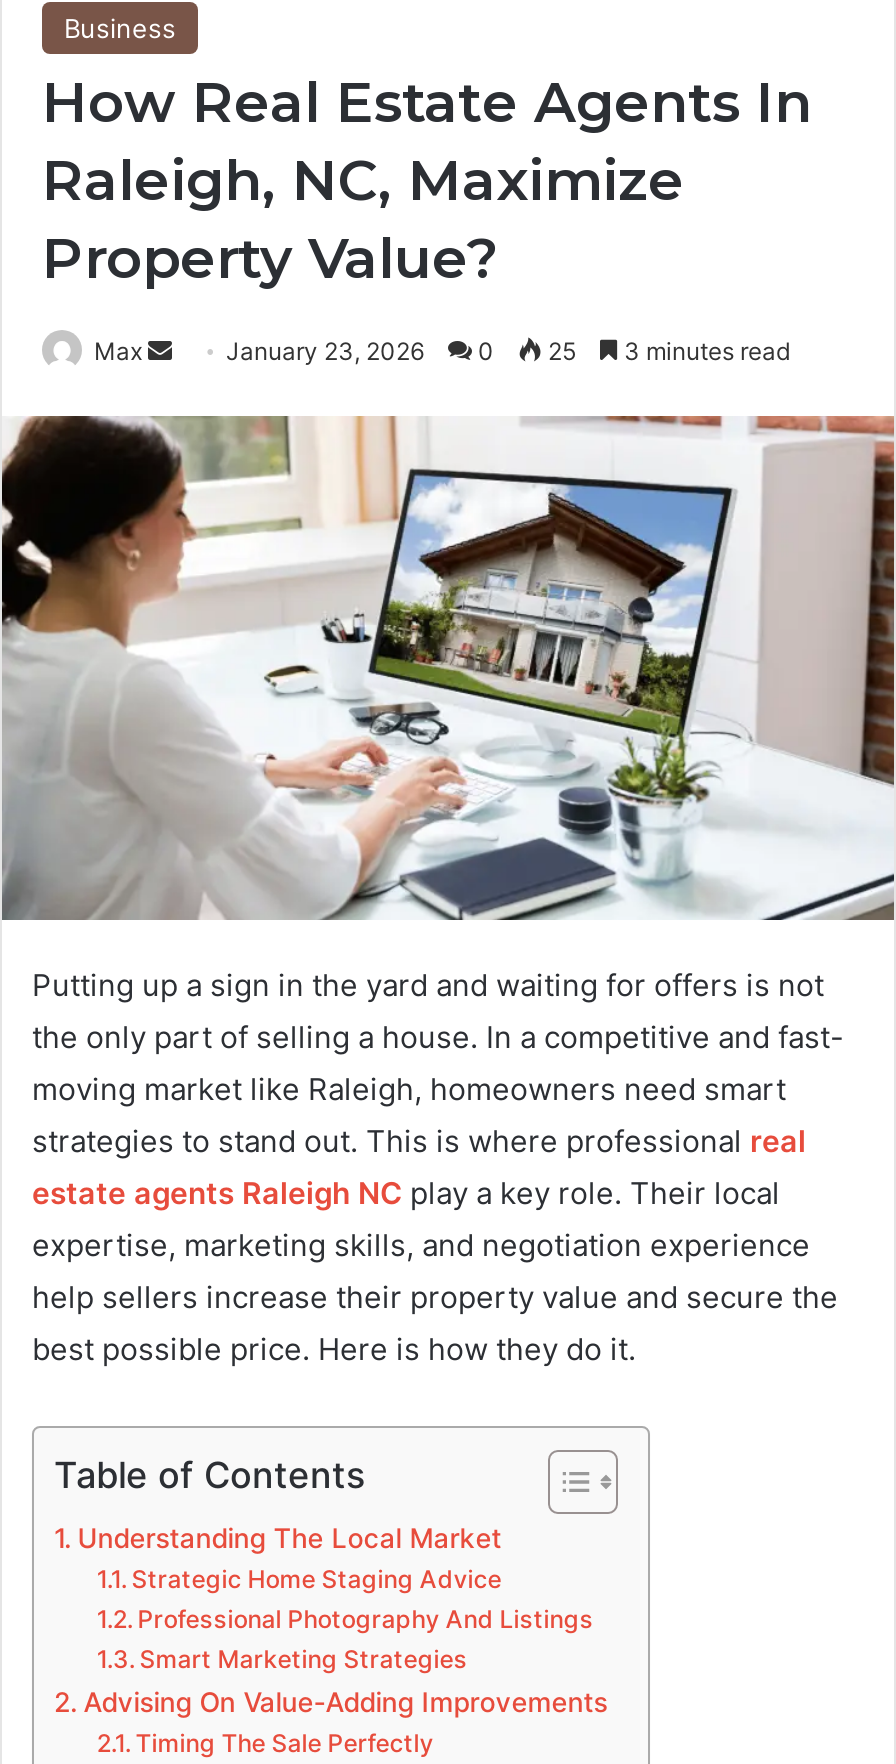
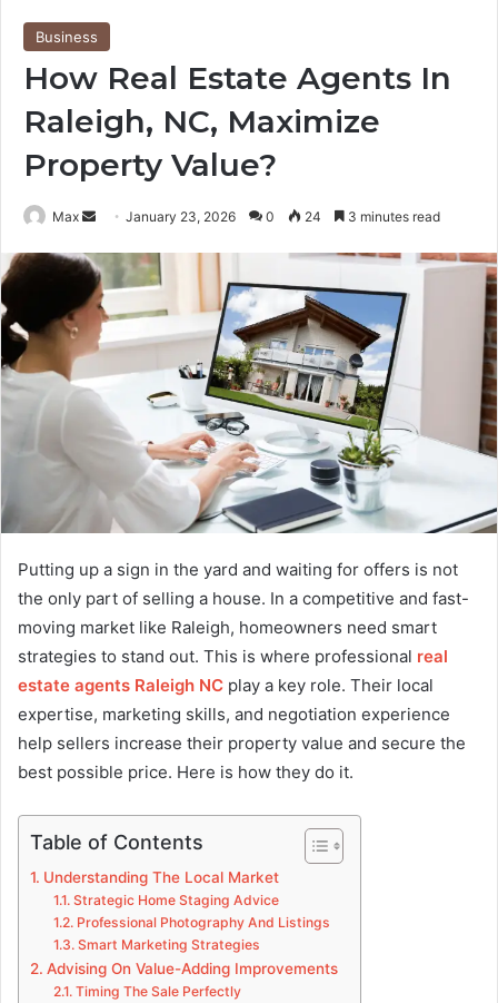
[542,337,576,367] 25 -> [301,209,321,225] 24

